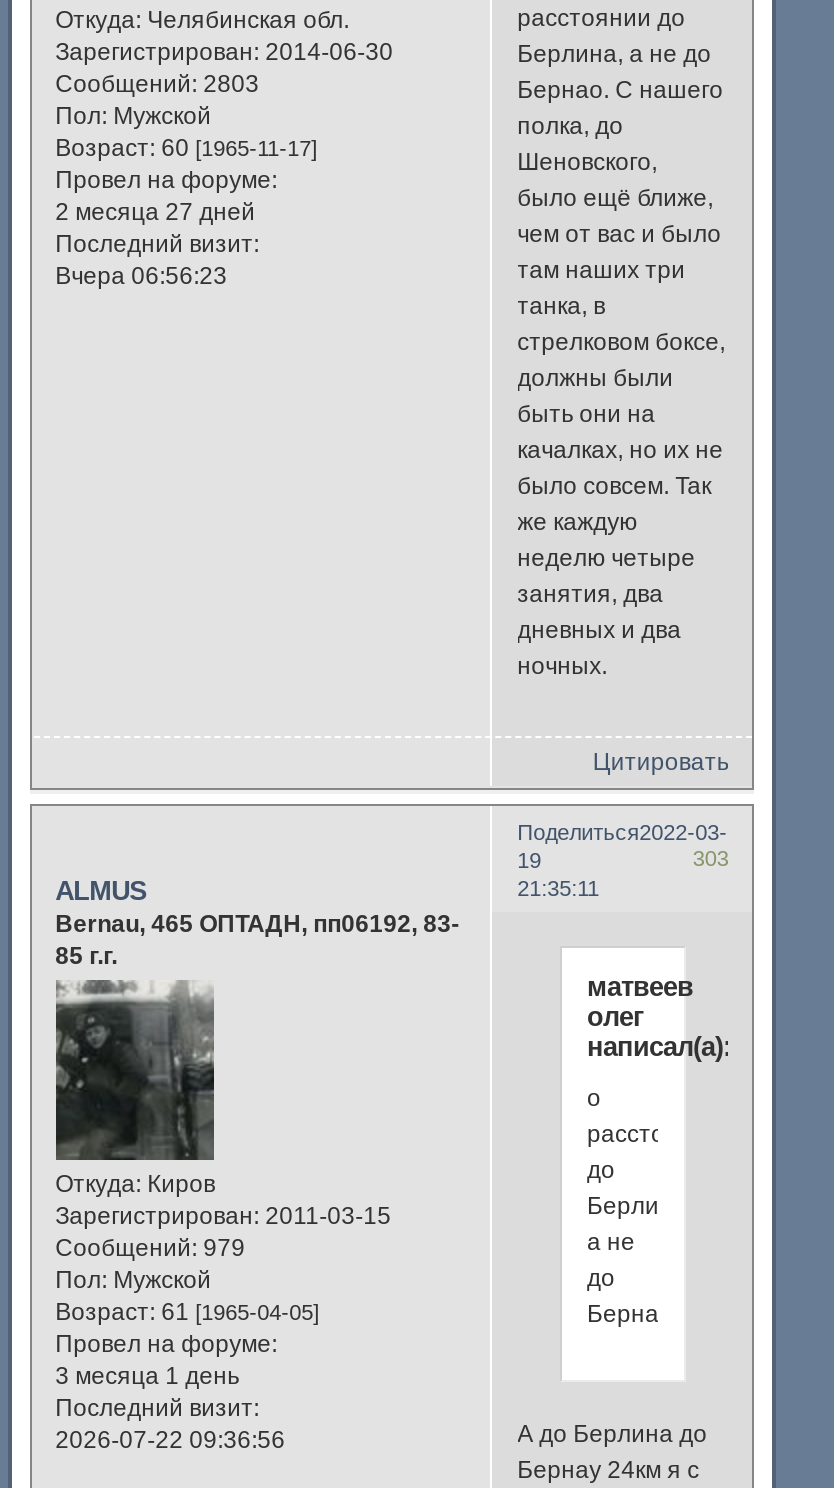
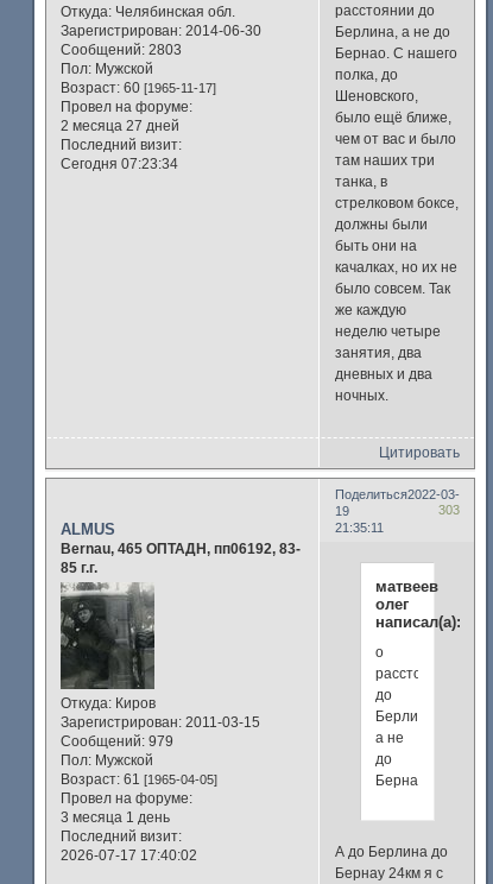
[55,261,227,289] Вчера 06:56:23 -> [60,155,178,172] Сегодня 07:23:34
[55,1427,285,1455] 2026-07-22 09:36:56 -> [60,848,197,864] 2026-07-17 17:40:02

